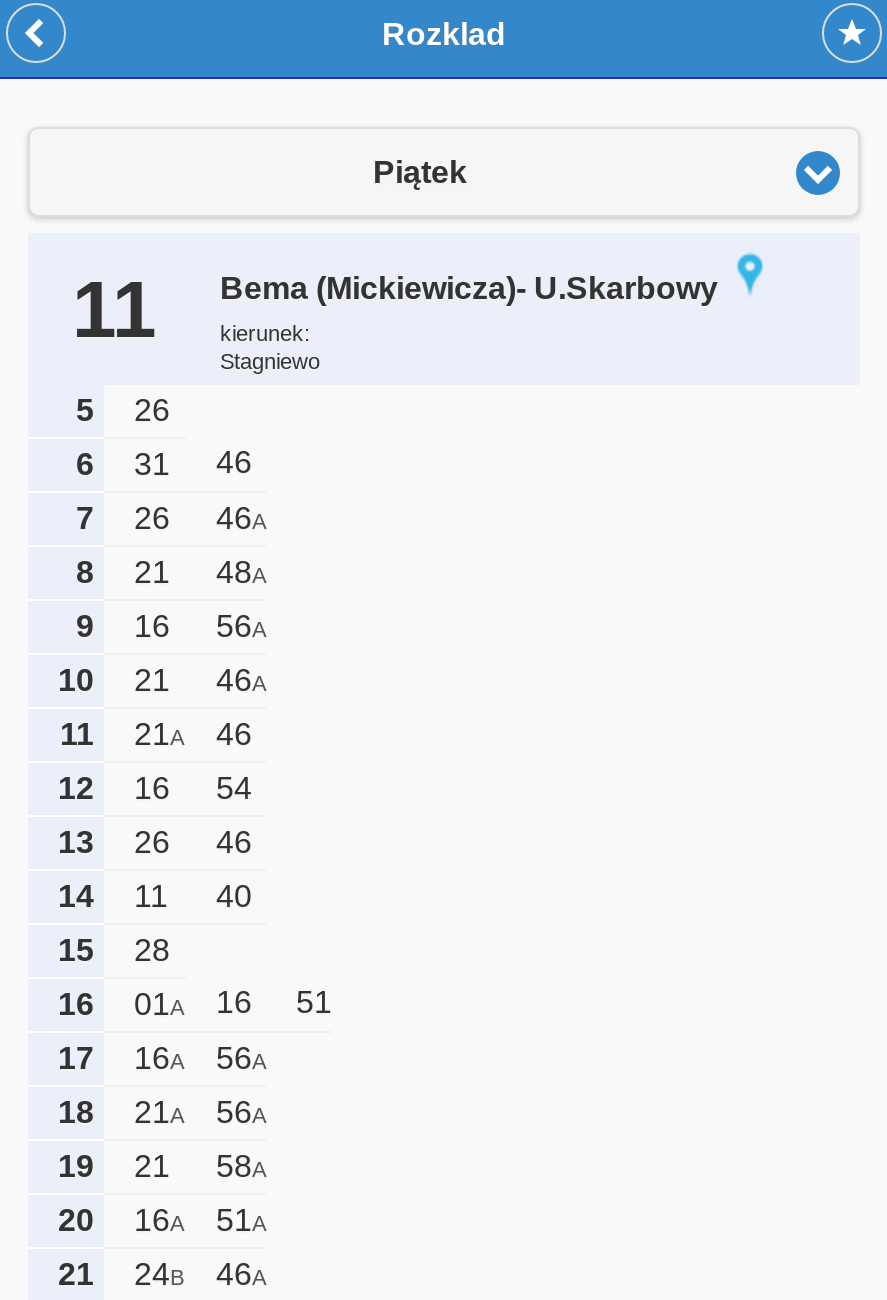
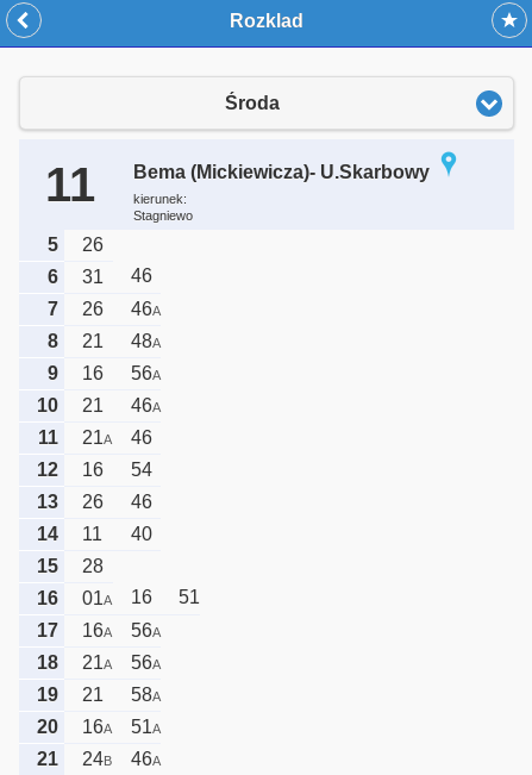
[373,154,467,188] Piątek -> [225,92,280,113] Środa

